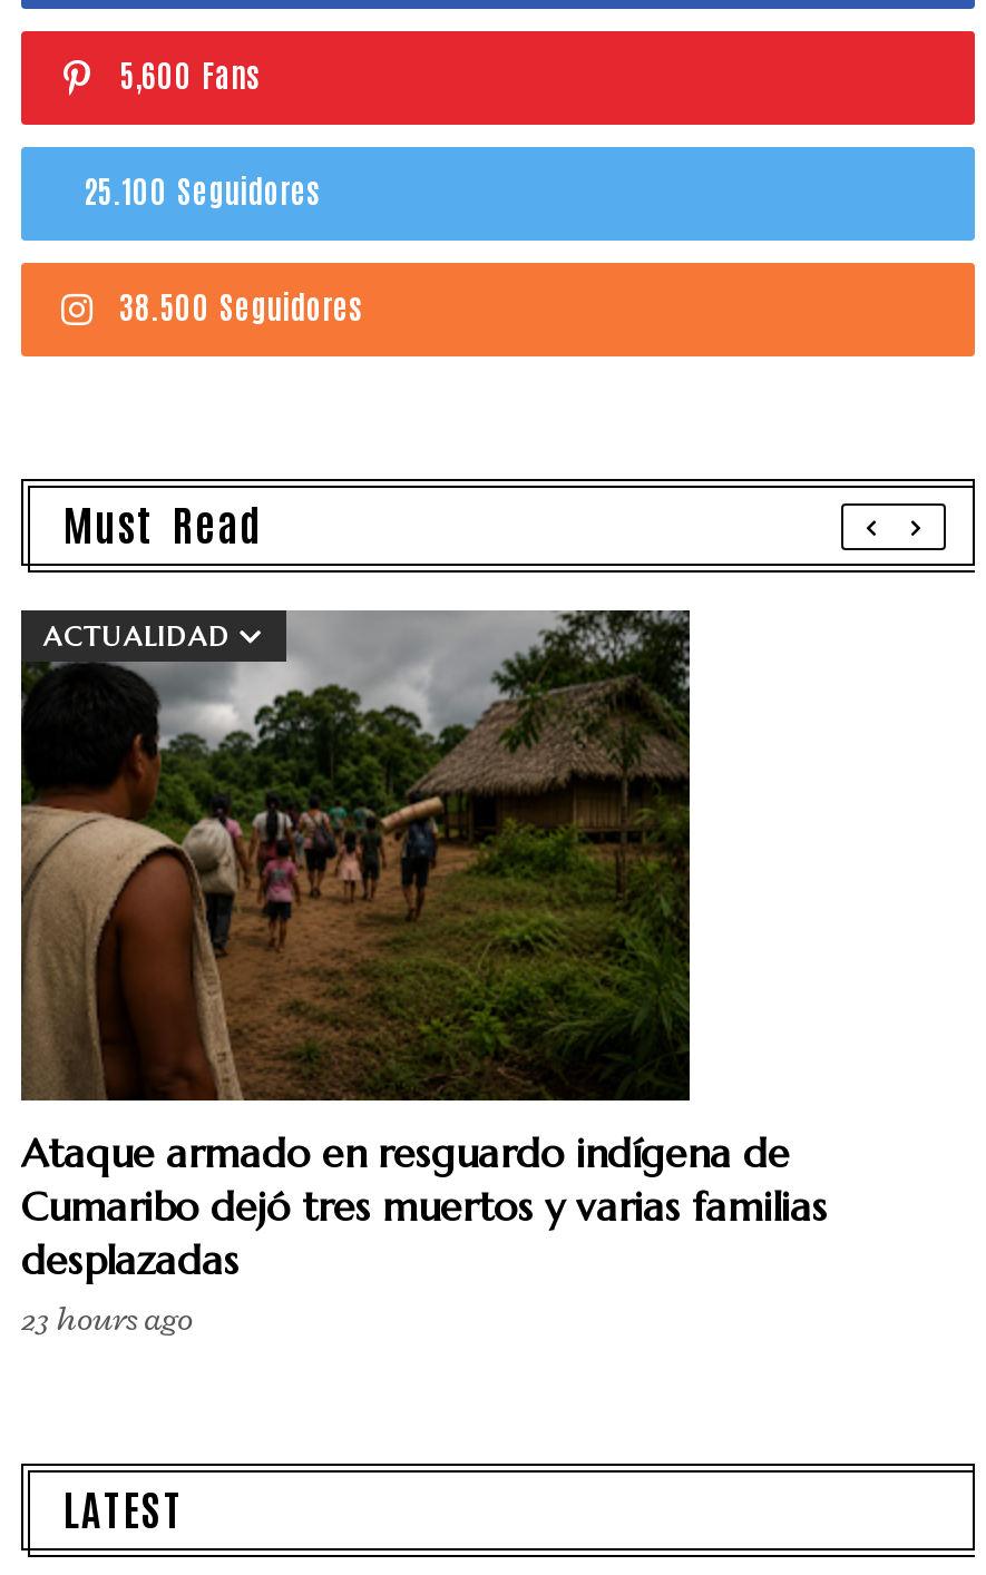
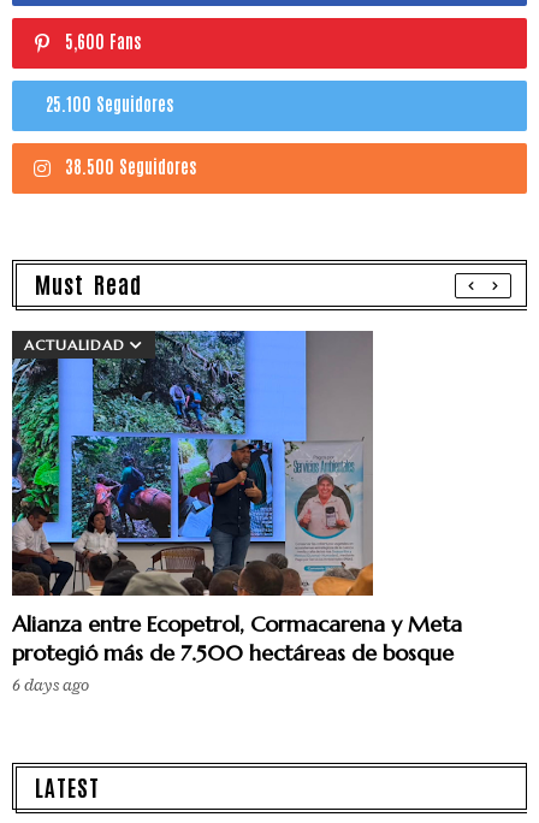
[19,608,828,1341] [image] | Ataque armado en resguardo indígena de | Cumaribo dejó tres muertos y varias familias | desplazadas | 23 hours ago -> [11,330,462,697] [image] | Alianza entre Ecopetrol, Cormacarena y Meta | protegió más de 7.500 hectáreas de bosque | 6 days ago

